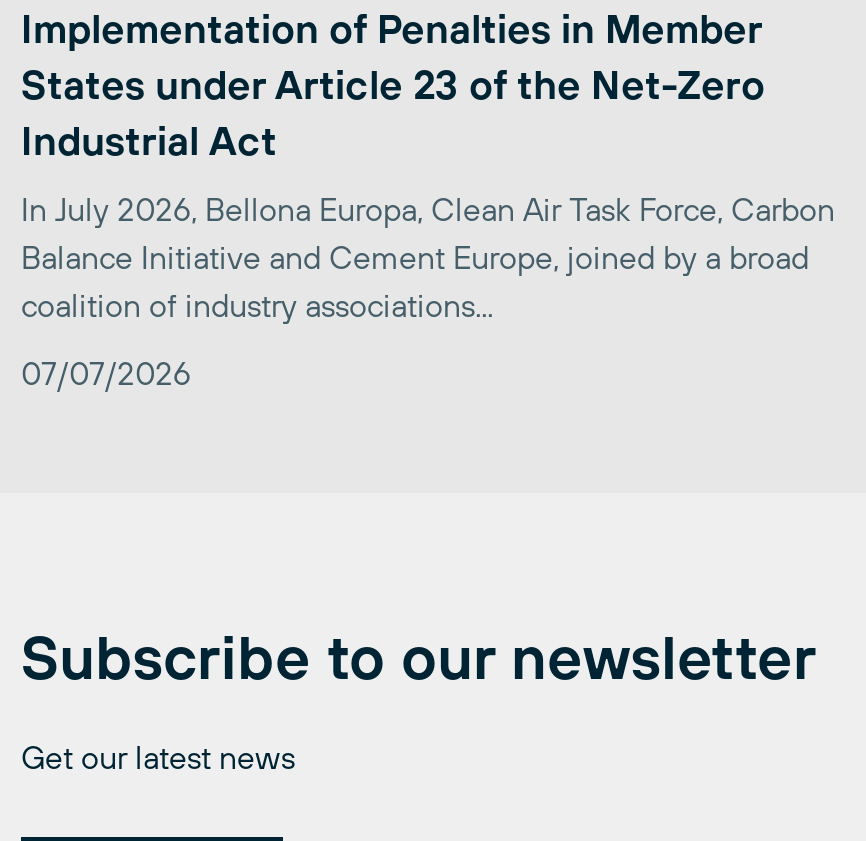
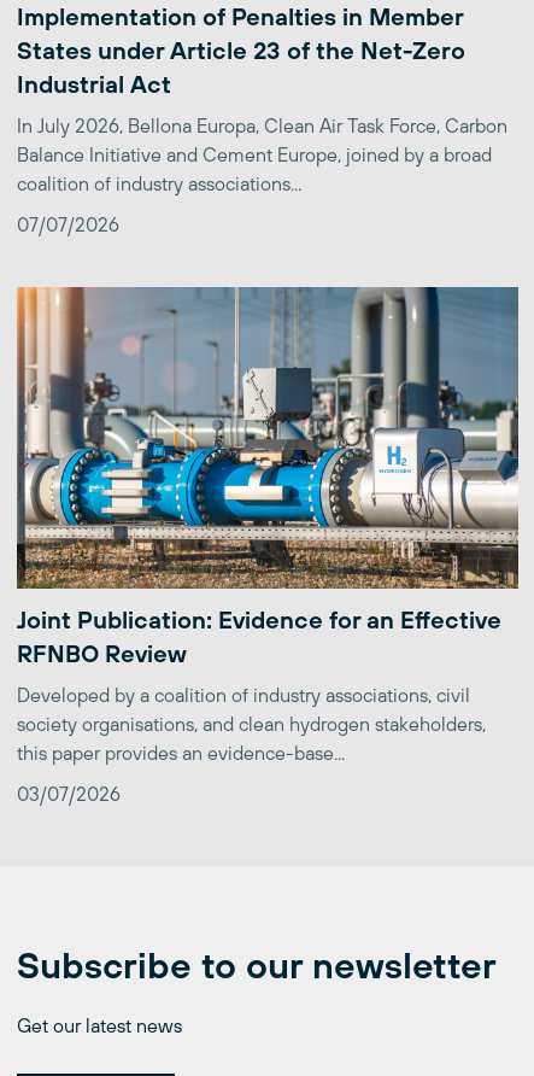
none -> [16,286,520,804] [image] | Joint Publication: Evidence for an Effective | RFNBO Review | Developed by a coalition of industry associations, civil | society organisations, and clean hydrogen stakeholders, | this paper provides an evidence-base... | 03/07/2026

